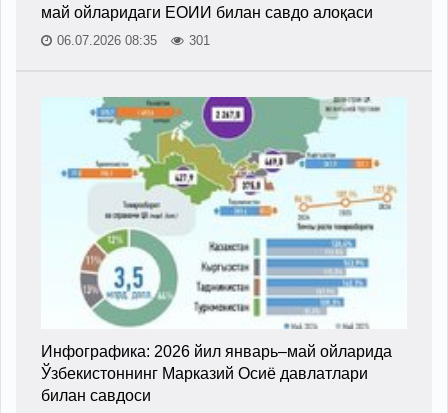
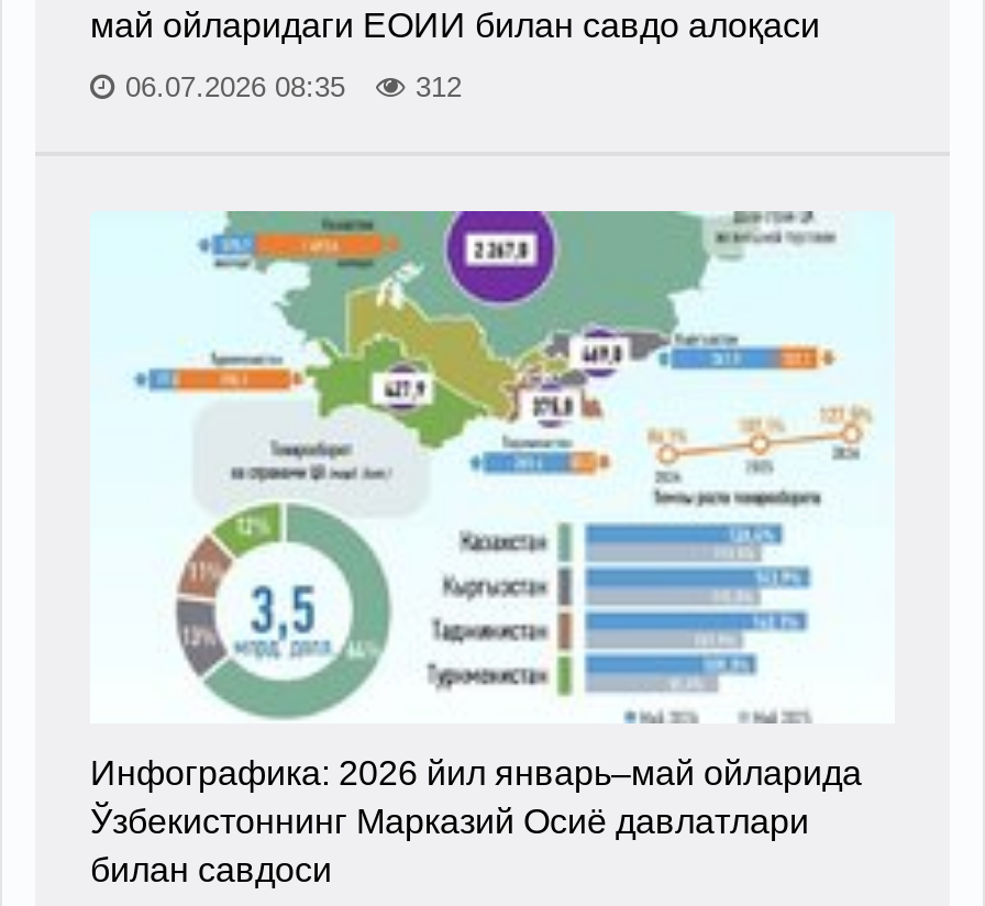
[57,33,210,48] 06.07.2026 08:35 301 -> [125,72,462,105] 06.07.2026 08:35 312

